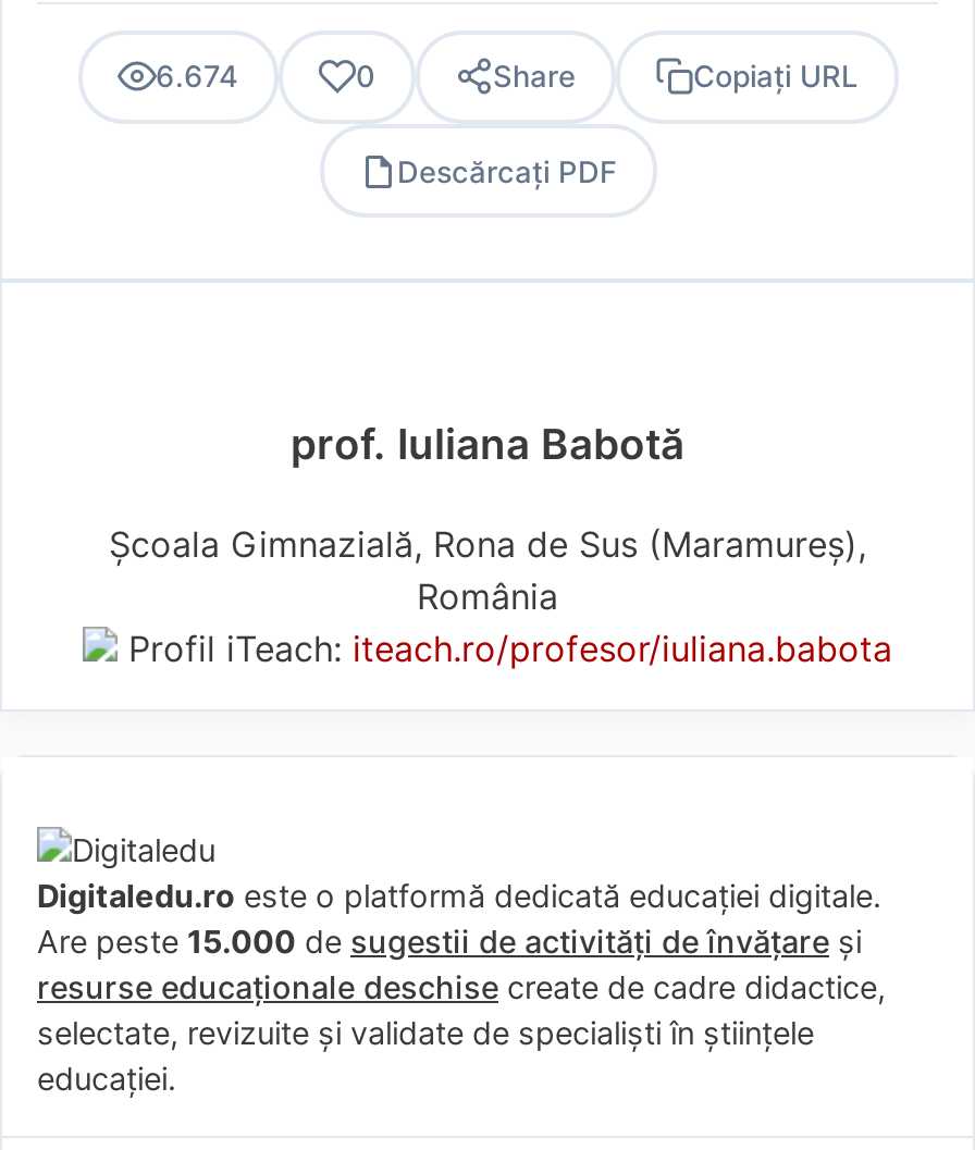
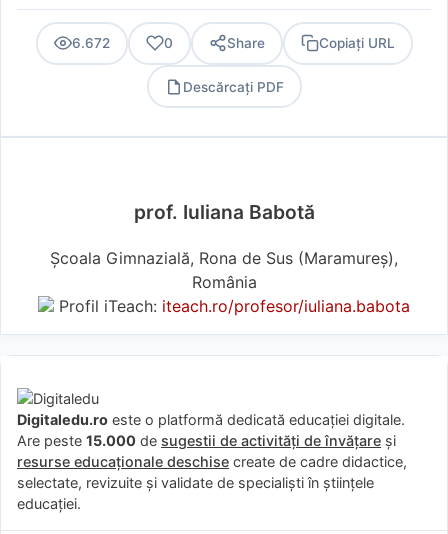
[156,60,238,94] 6.674 -> [71,35,109,51] 6.672

